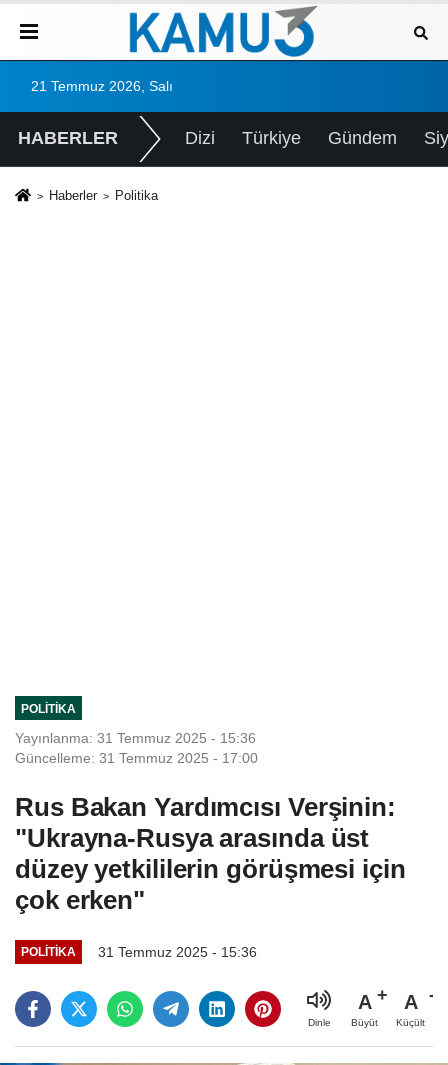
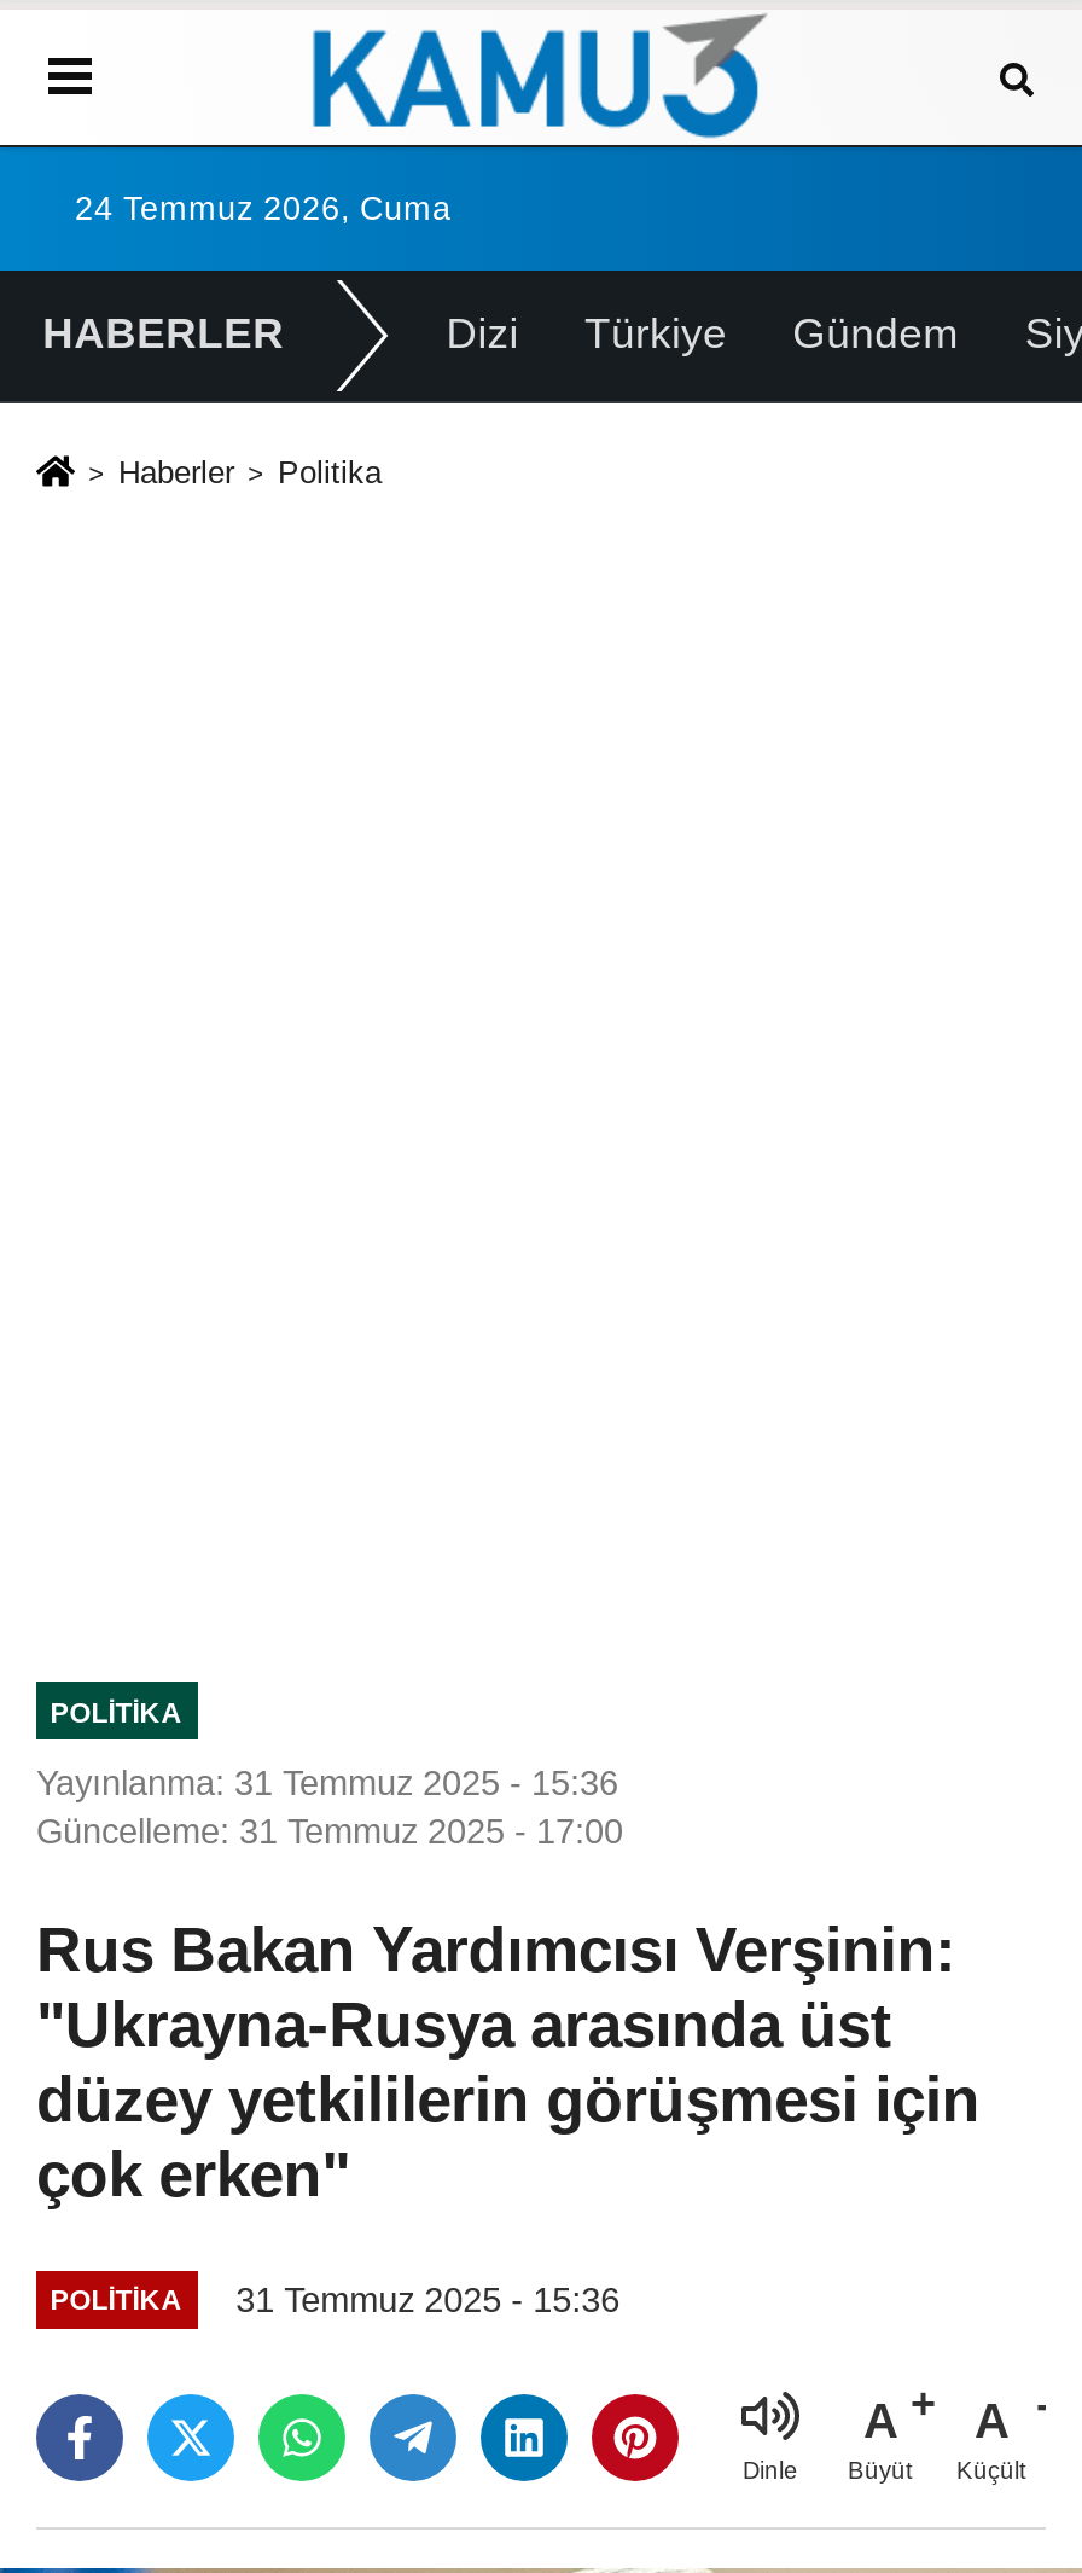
[31,79,173,94] 21 Temmuz 2026, Salı -> [75,191,452,227] 24 Temmuz 2026, Cuma

